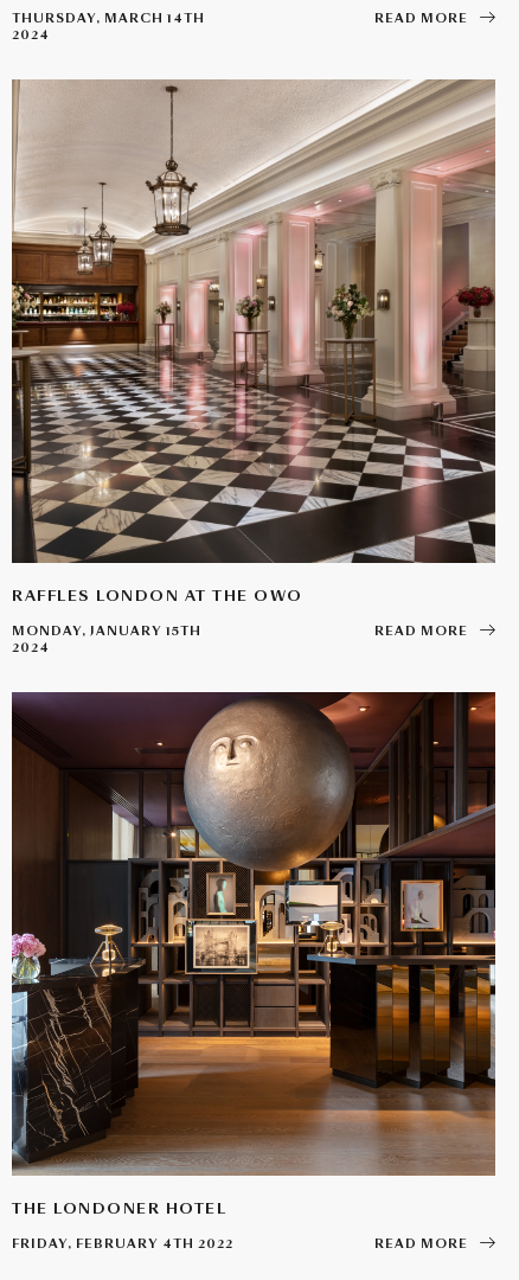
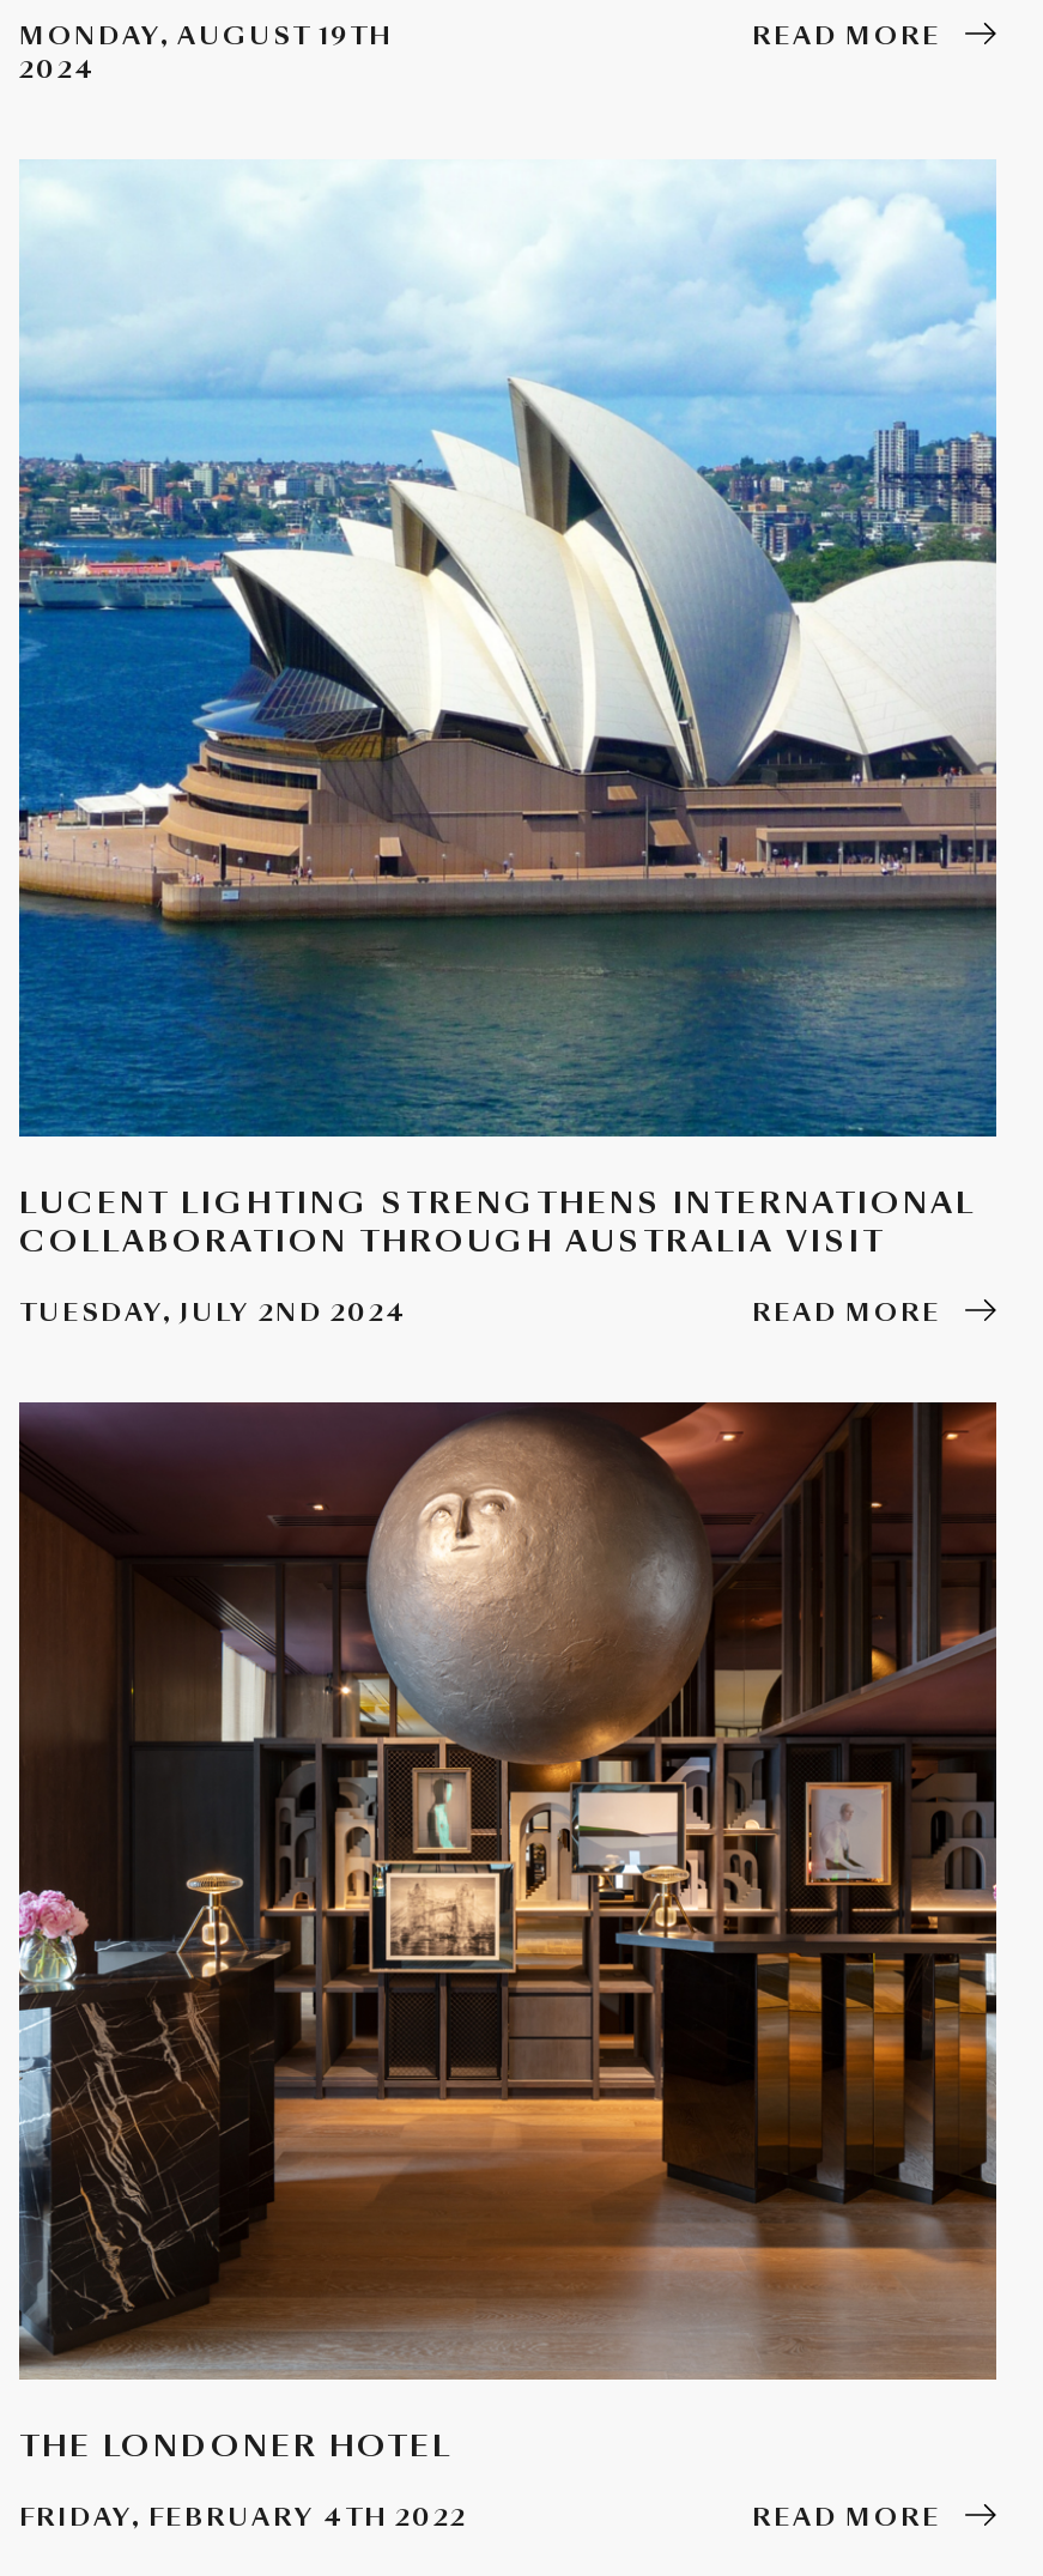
[12,11,205,27] THURSDAY, MARCH 14TH -> [19,20,393,54] MONDAY, AUGUST 19TH
[11,78,496,606] [image] | RAFFLES LONDON AT THE OWO -> [17,159,999,1261] [image] | LUCENT LIGHTING STRENGTHENS INTERNATIONAL | COLLABORATION THROUGH AUSTRALIA VISIT
[12,623,201,657] MONDAY, JANUARY 15TH | 2024 -> [19,1297,407,1331] TUESDAY, JULY 2ND 2024

